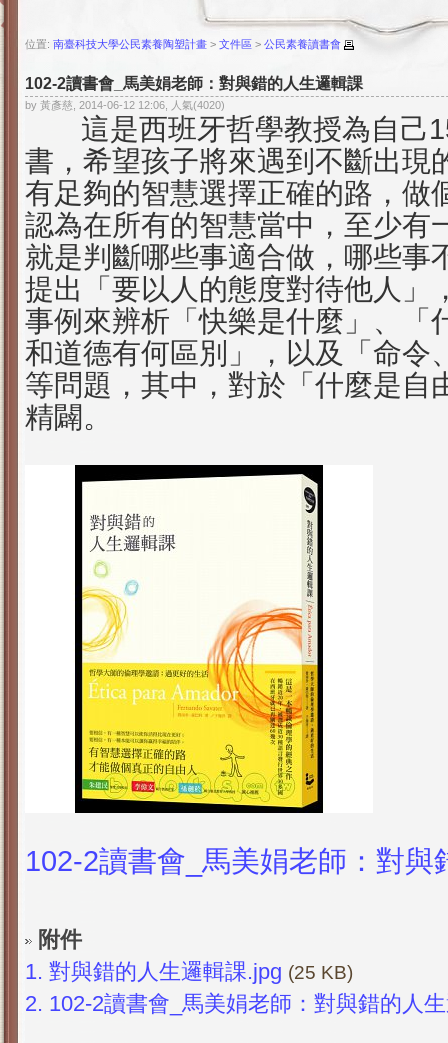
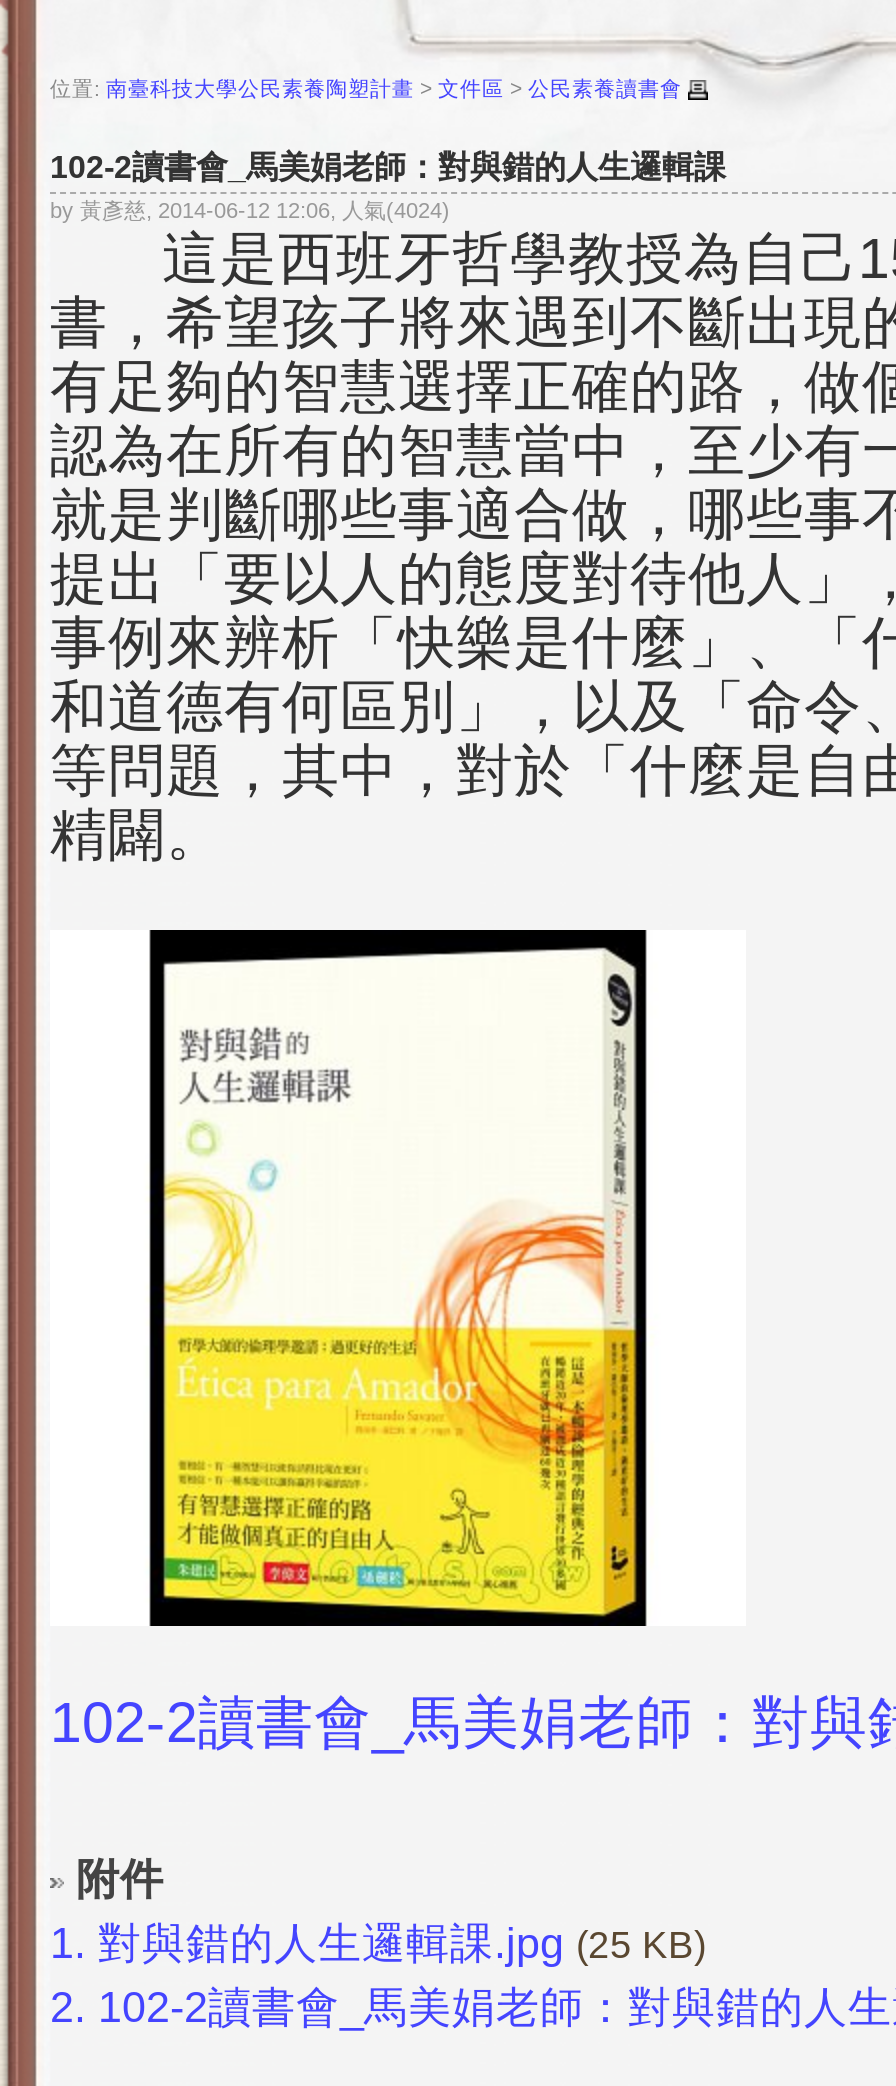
[25,99,225,111] by 黃彥慈, 2014-06-12 12:06, 人氣(4020) -> [50,198,450,222] by 黃彥慈, 2014-06-12 12:06, 人氣(4024)

